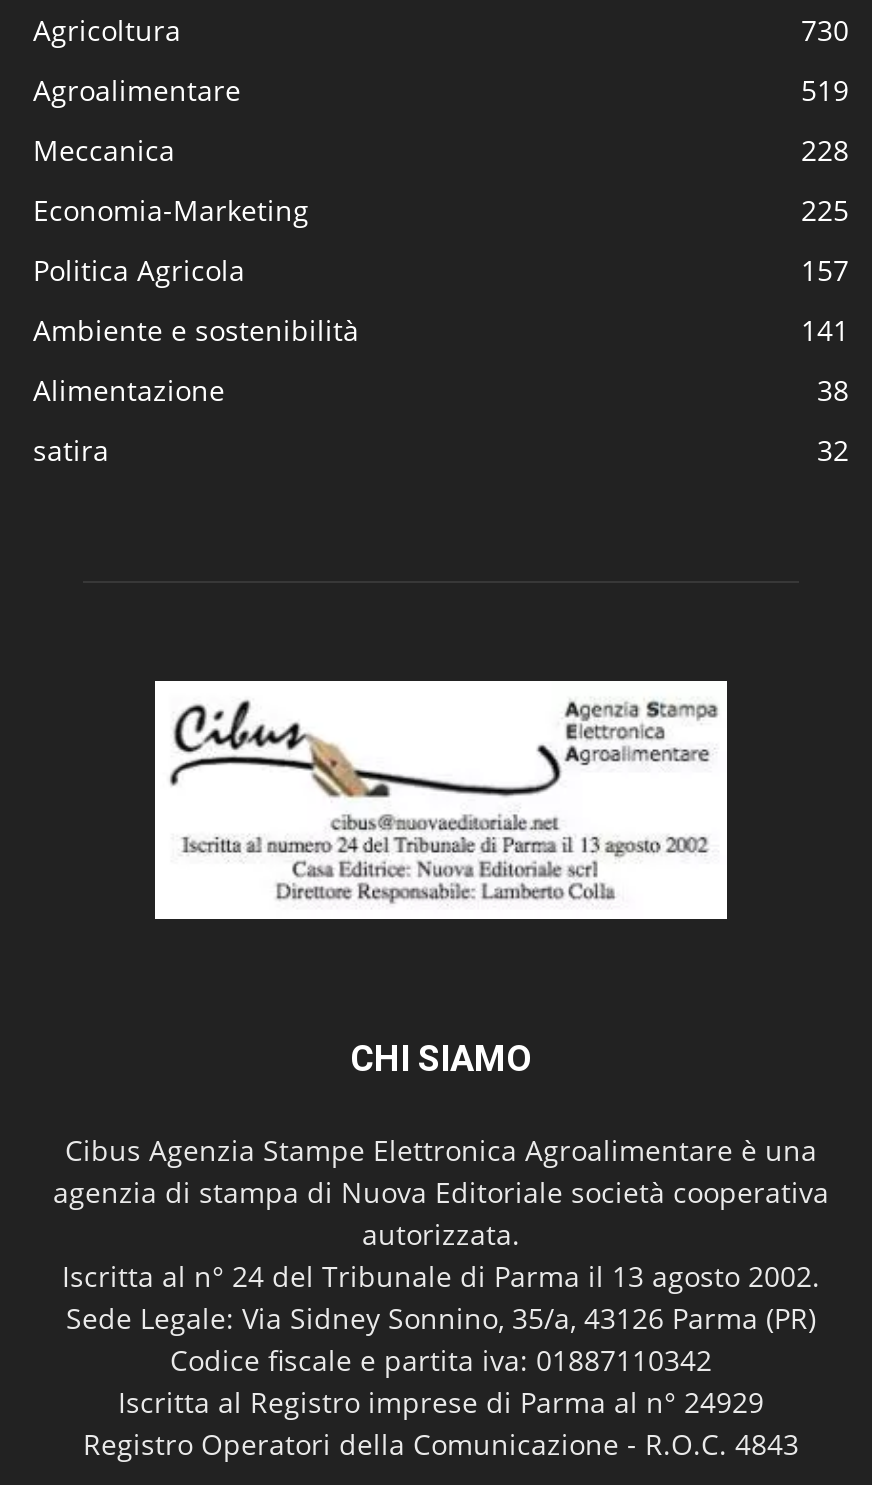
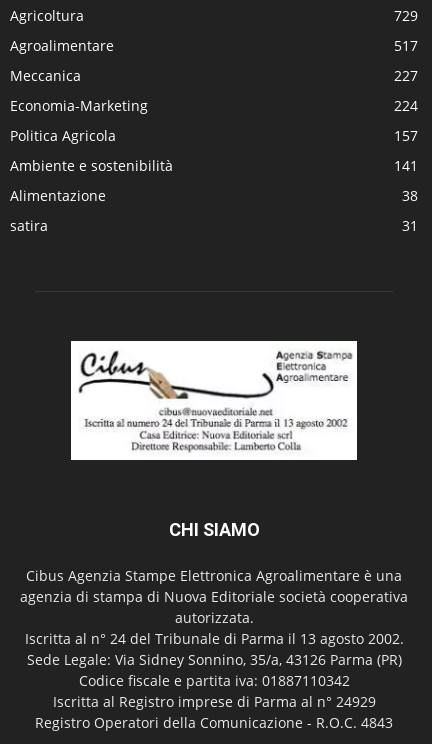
[801,12,849,50] 730 -> [394,6,418,25] 729
[801,72,849,110] 519 -> [394,36,418,55] 517
[801,132,849,170] 228 -> [394,66,418,85] 227
[801,192,849,230] 225 -> [394,96,418,115] 224
[817,432,849,470] 32 -> [402,216,418,235] 31

